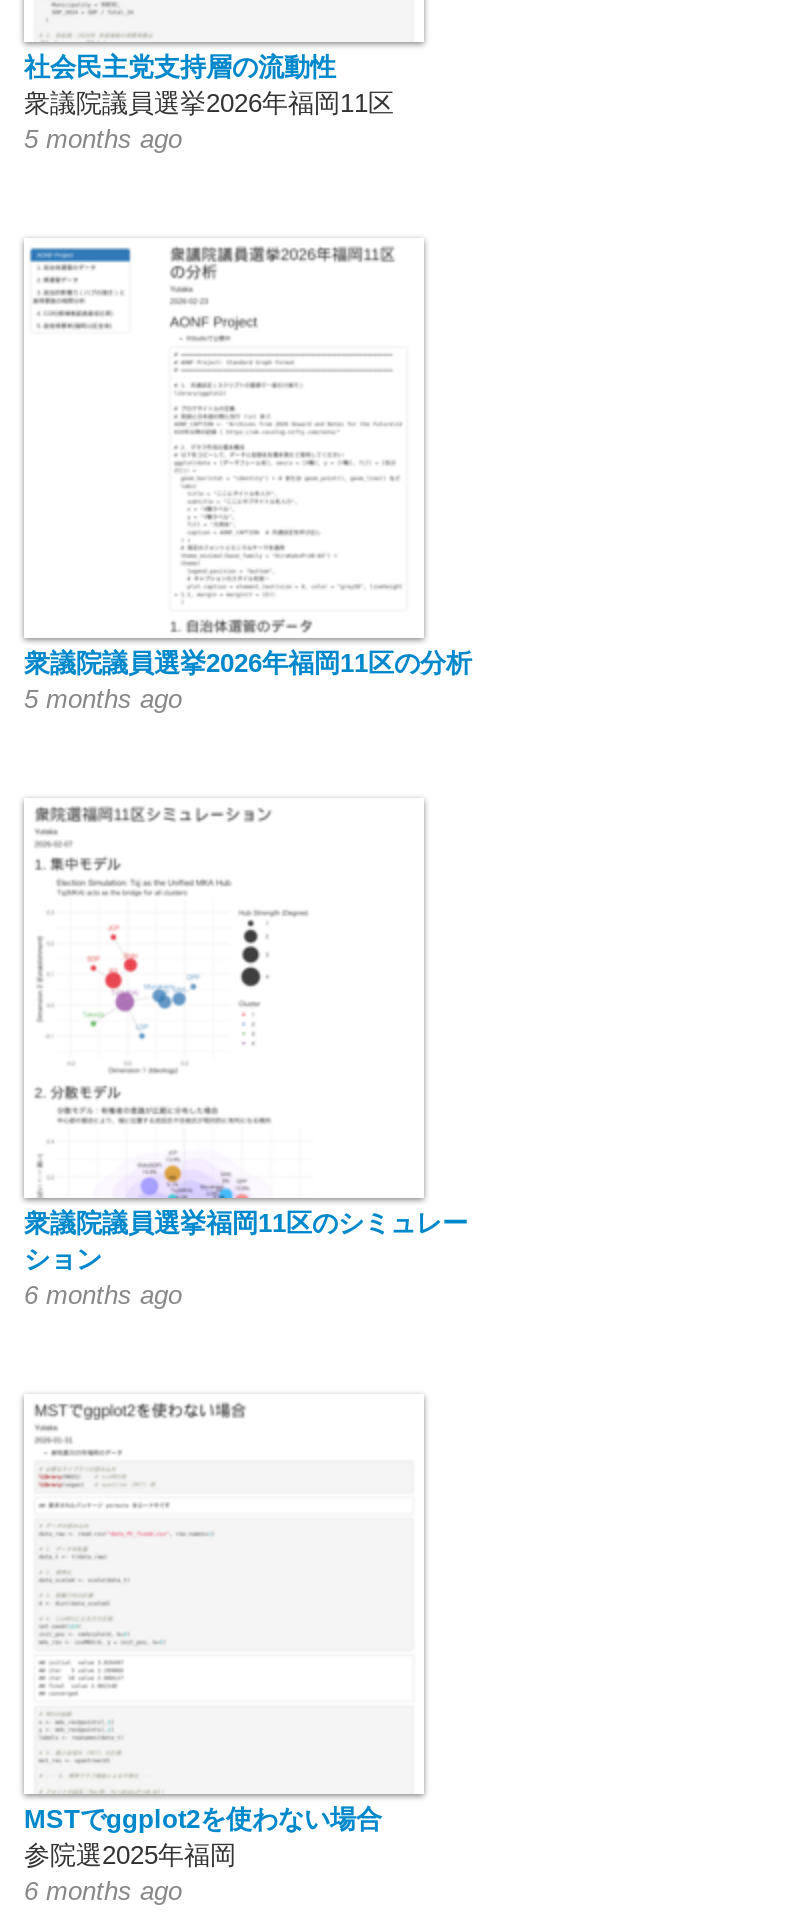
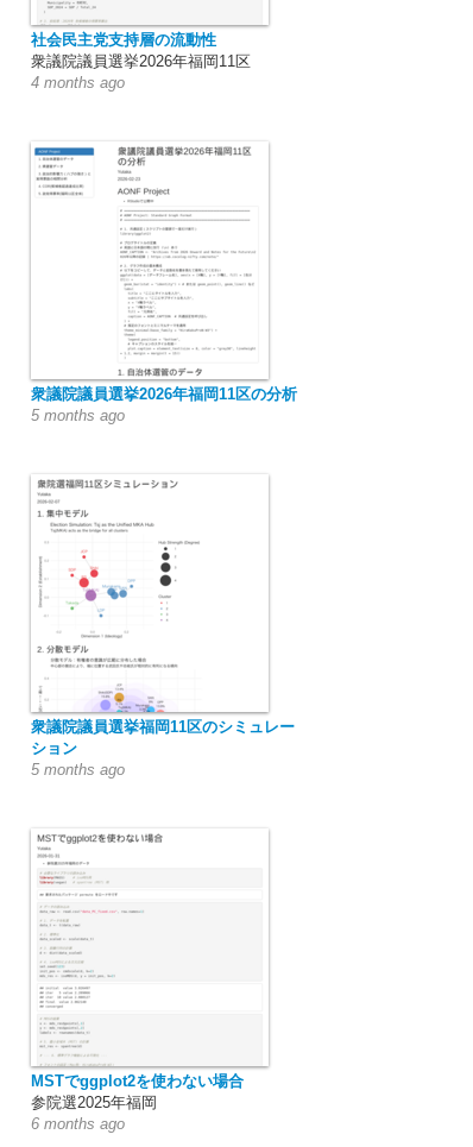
[24,124,182,154] 5 months ago -> [31,74,125,92] 4 months ago
[24,1280,182,1310] 6 months ago -> [31,761,125,779] 5 months ago

